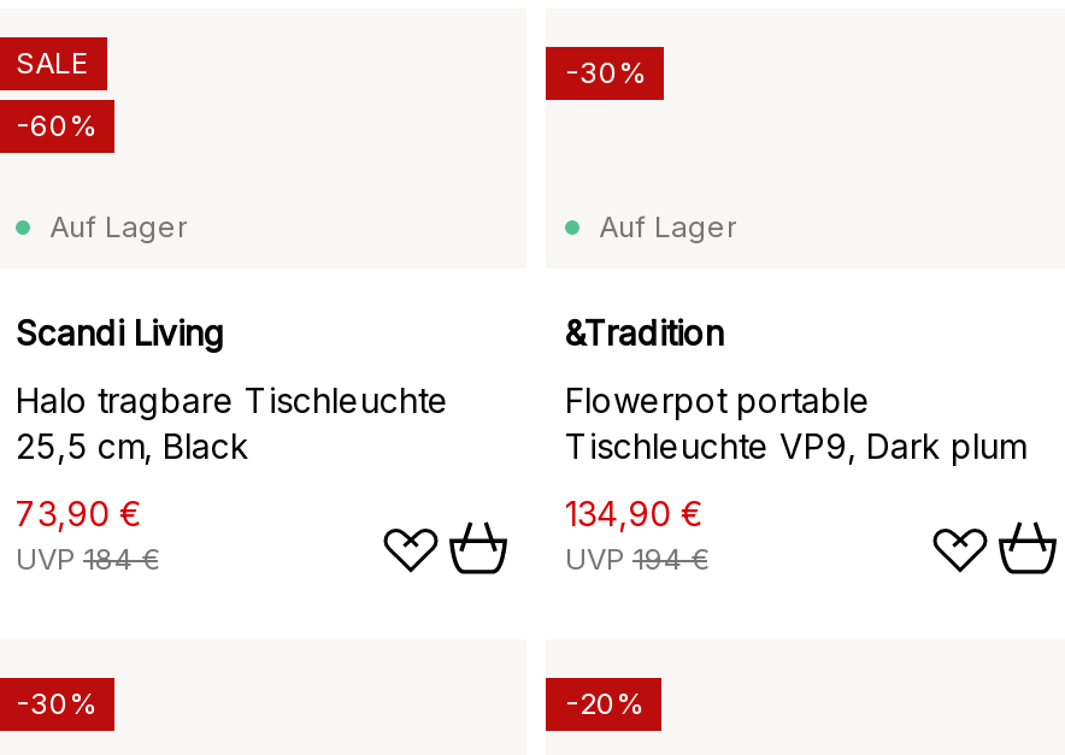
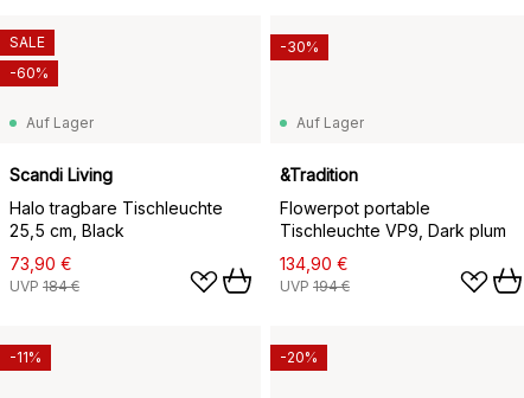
[16,685,95,721] -30% -> [9,348,41,366] -11%

